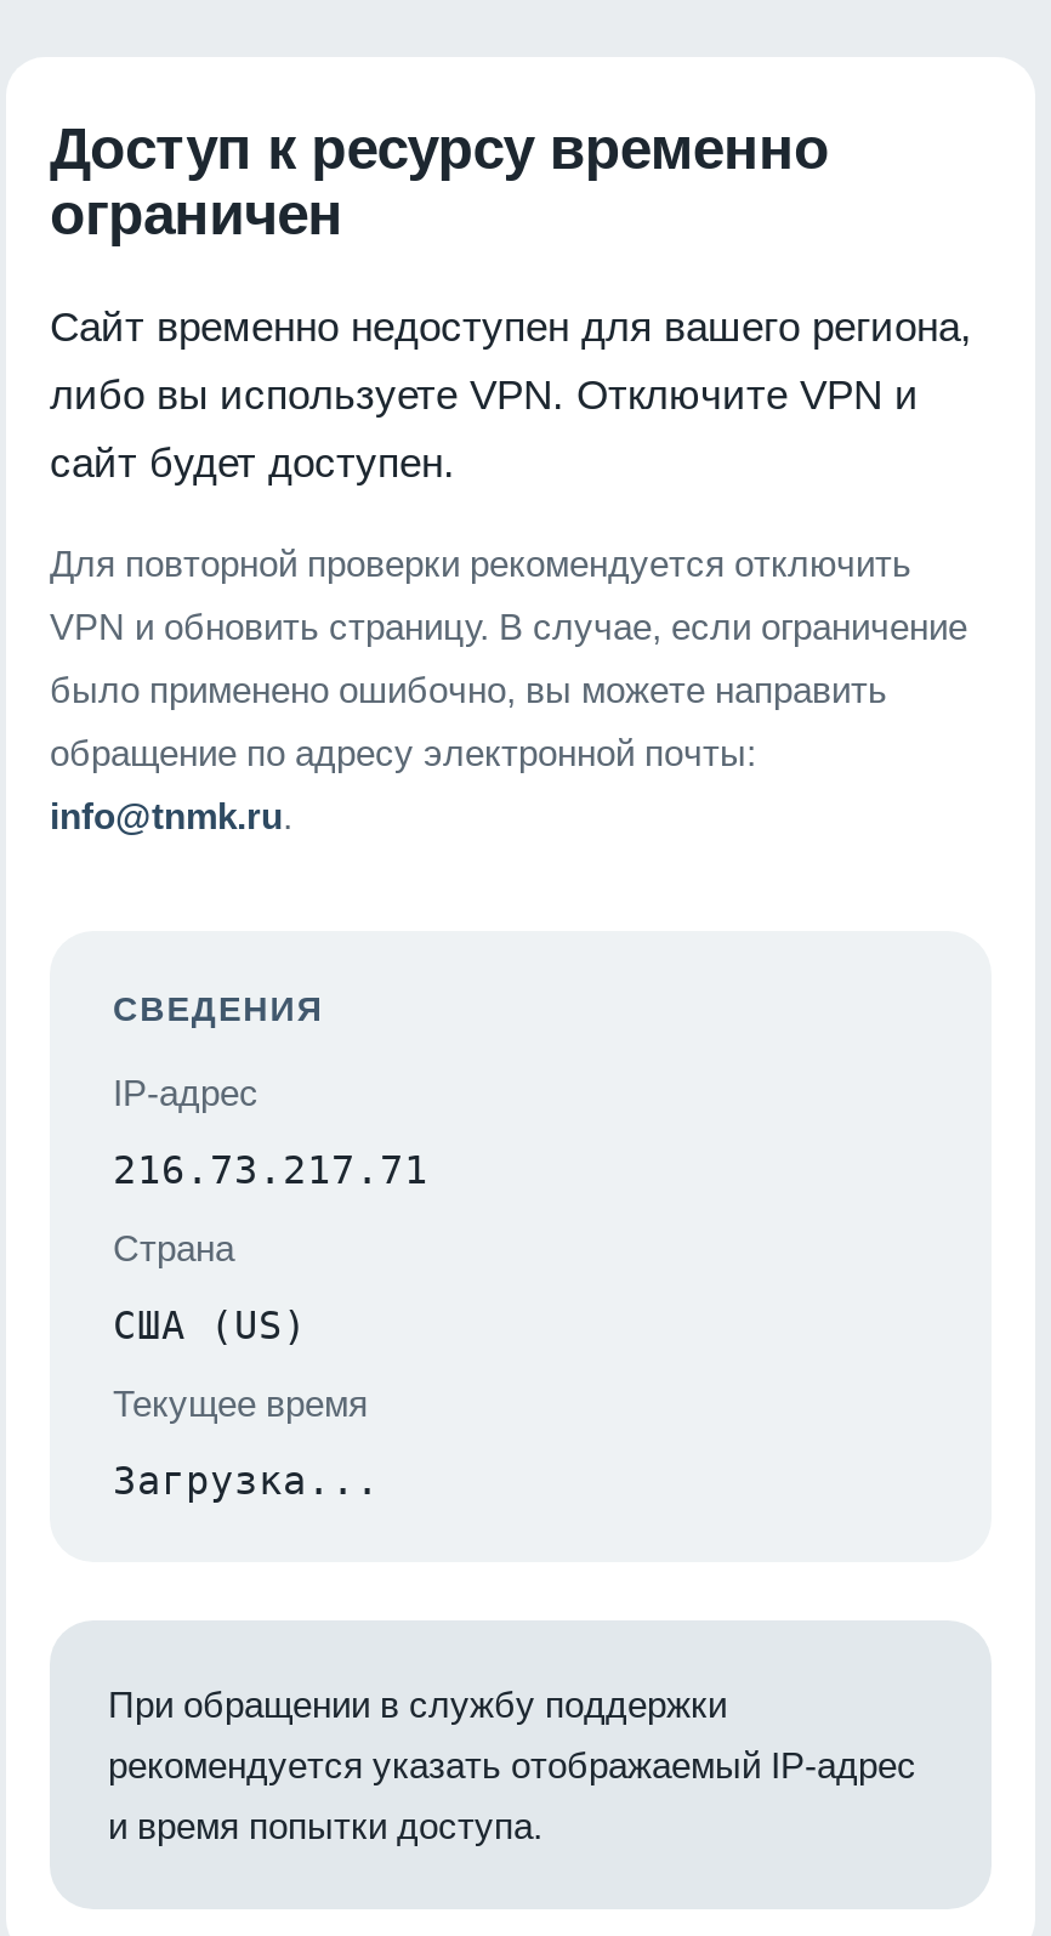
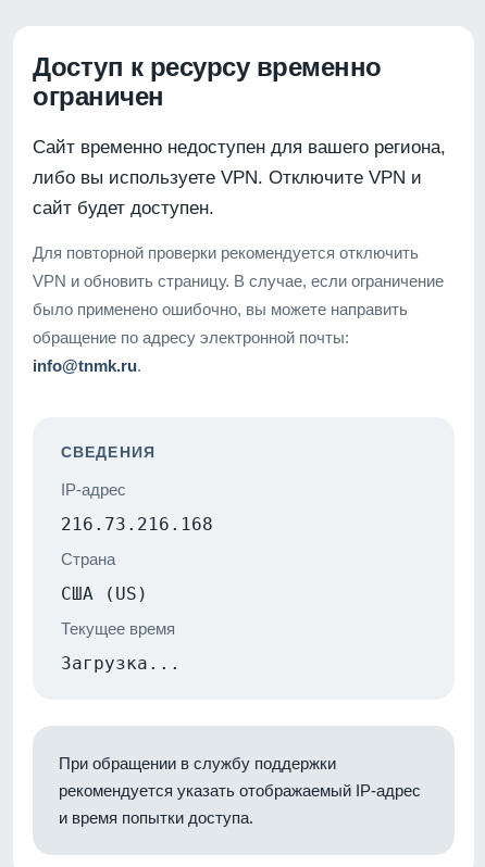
[113,1146,428,1192] 216.73.217.71 -> [61,513,213,534] 216.73.216.168

